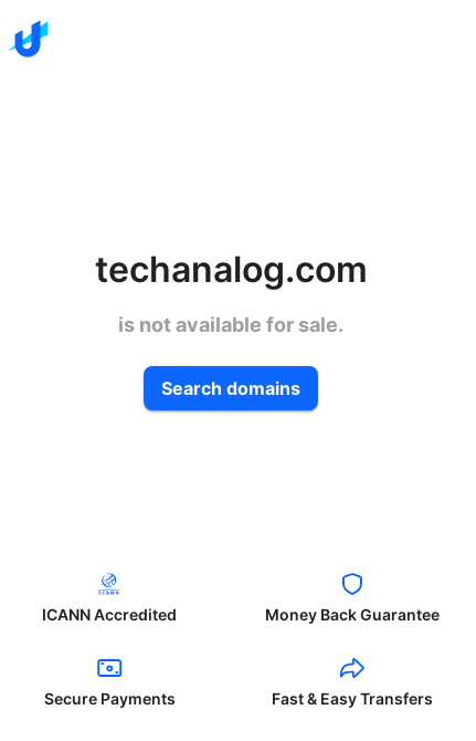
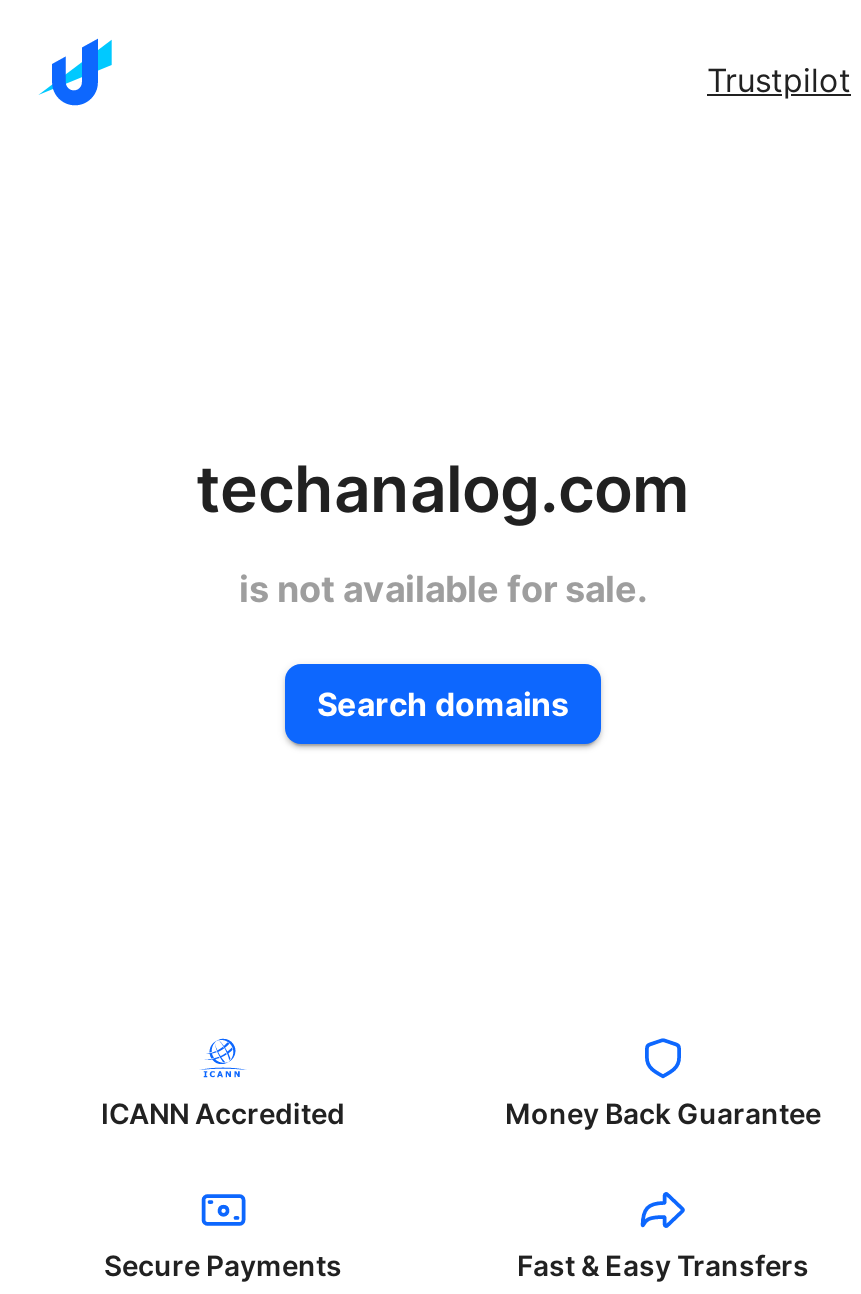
none -> [707,60,851,100] Trustpilot

